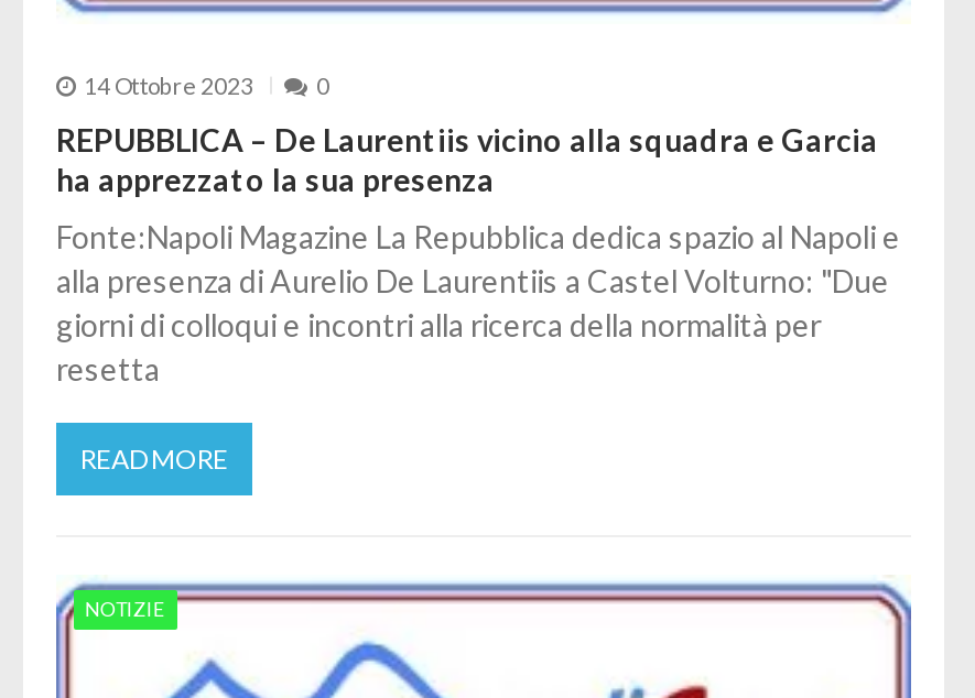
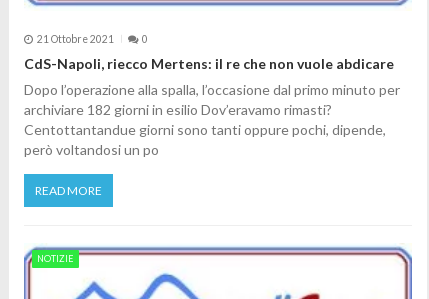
[84,73,253,99] 14 Ottobre 2023 -> [36,33,113,45] 21 Ottobre 2021
[56,122,878,199] REPUBBLICA – De Laurentiis vicino alla squadra e Garcia | ha apprezzato la sua presenza -> [24,55,394,72] CdS-Napoli, riecco Mertens: il re che non vuole abdicare
[56,219,900,389] Fonte:Napoli Magazine La Repubblica dedica spazio al Napoli e | alla presenza di Aurelio De Laurentiis a Castel Volturno: "Due | giorni di colloqui e incontri alla ricerca della normalità per | resetta -> [24,81,400,158] Dopo l’operazione alla spalla, l’occasione dal primo minuto per | archiviare 182 giorni in esilio Dov’eravamo rimasti? | Centottantandue giorni sono tanti oppure pochi, dipende, | però voltandosi un po

